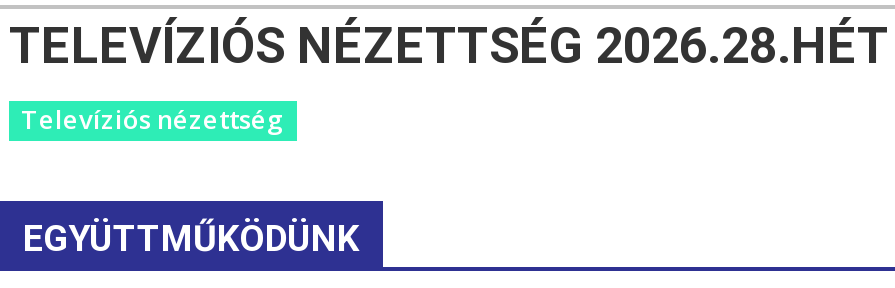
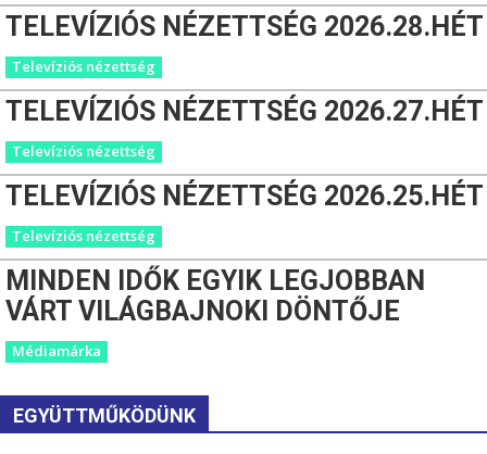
none -> [5,95,484,360] TELEVÍZIÓS NÉZETTSÉG 2026.27.HÉT | Televíziós nézettség | TELEVÍZIÓS NÉZETTSÉG 2026.25.HÉT | Televíziós nézettség | MINDEN IDŐK EGYIK LEGJOBBAN | VÁRT VILÁGBAJNOKI DÖNTŐJE | Médiamárka

